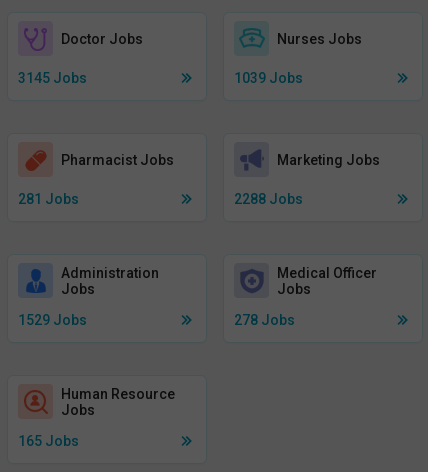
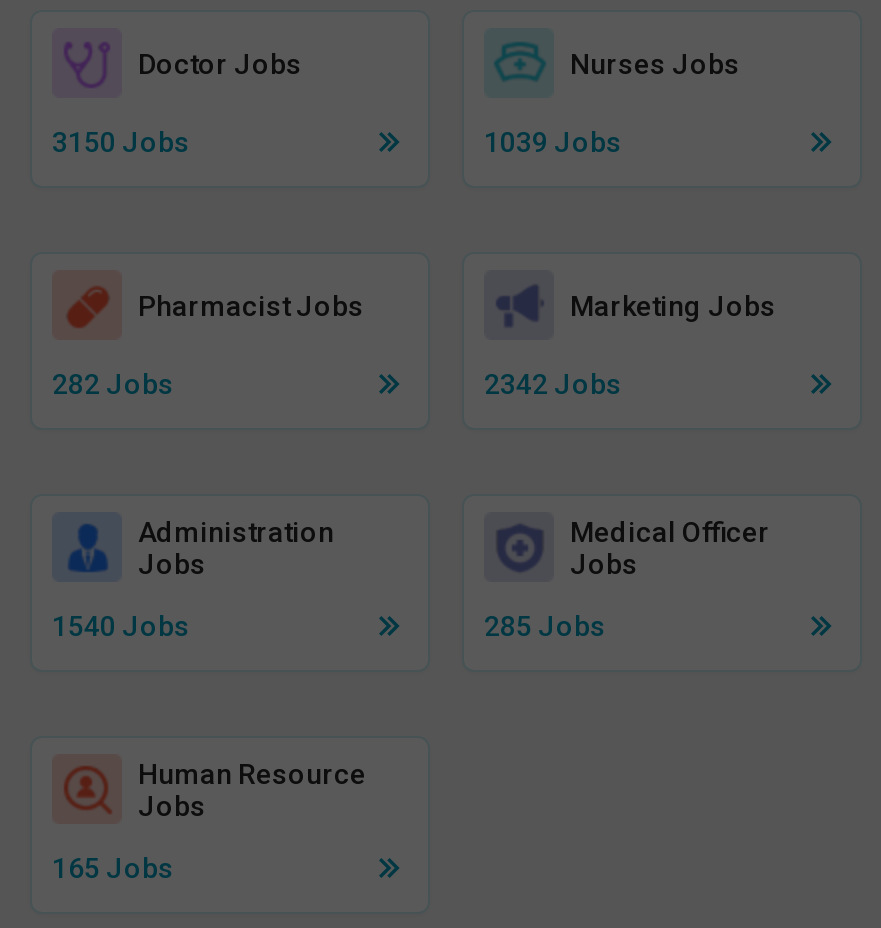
[18,70,87,86] 3145 Jobs -> [52,126,190,158] 3150 Jobs
[18,191,79,207] 281 Jobs -> [52,368,174,400] 282 Jobs
[234,191,303,207] 2288 Jobs -> [484,368,622,400] 2342 Jobs
[18,312,87,328] 1529 Jobs -> [52,610,190,642] 1540 Jobs
[234,312,295,328] 278 Jobs -> [484,610,606,642] 285 Jobs

